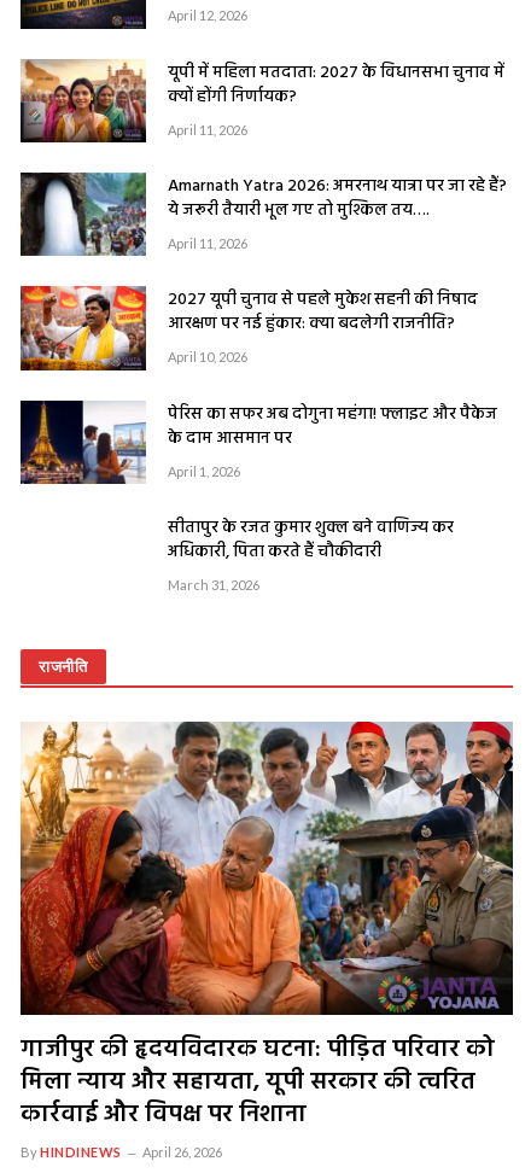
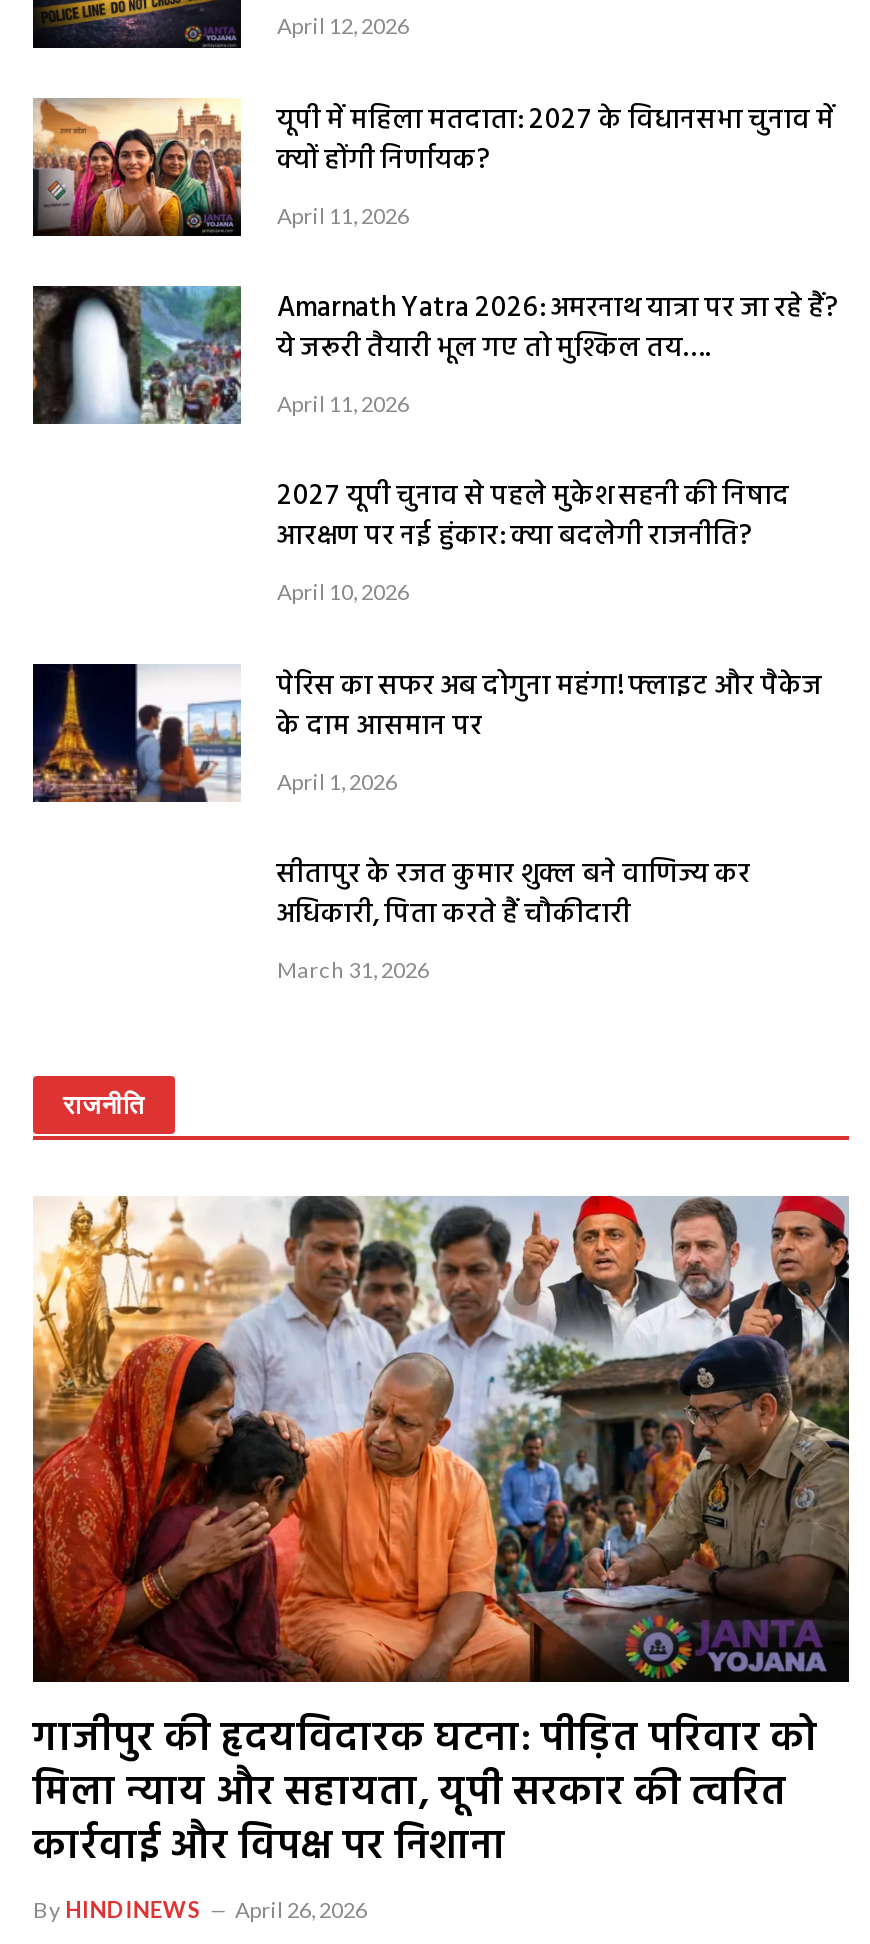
[19,285,147,372] [image] -> none

